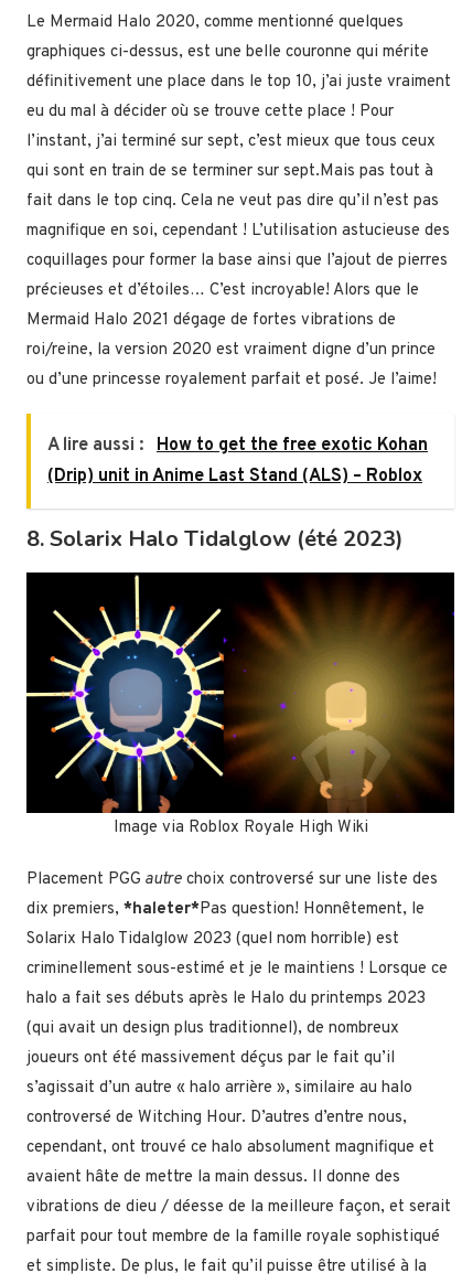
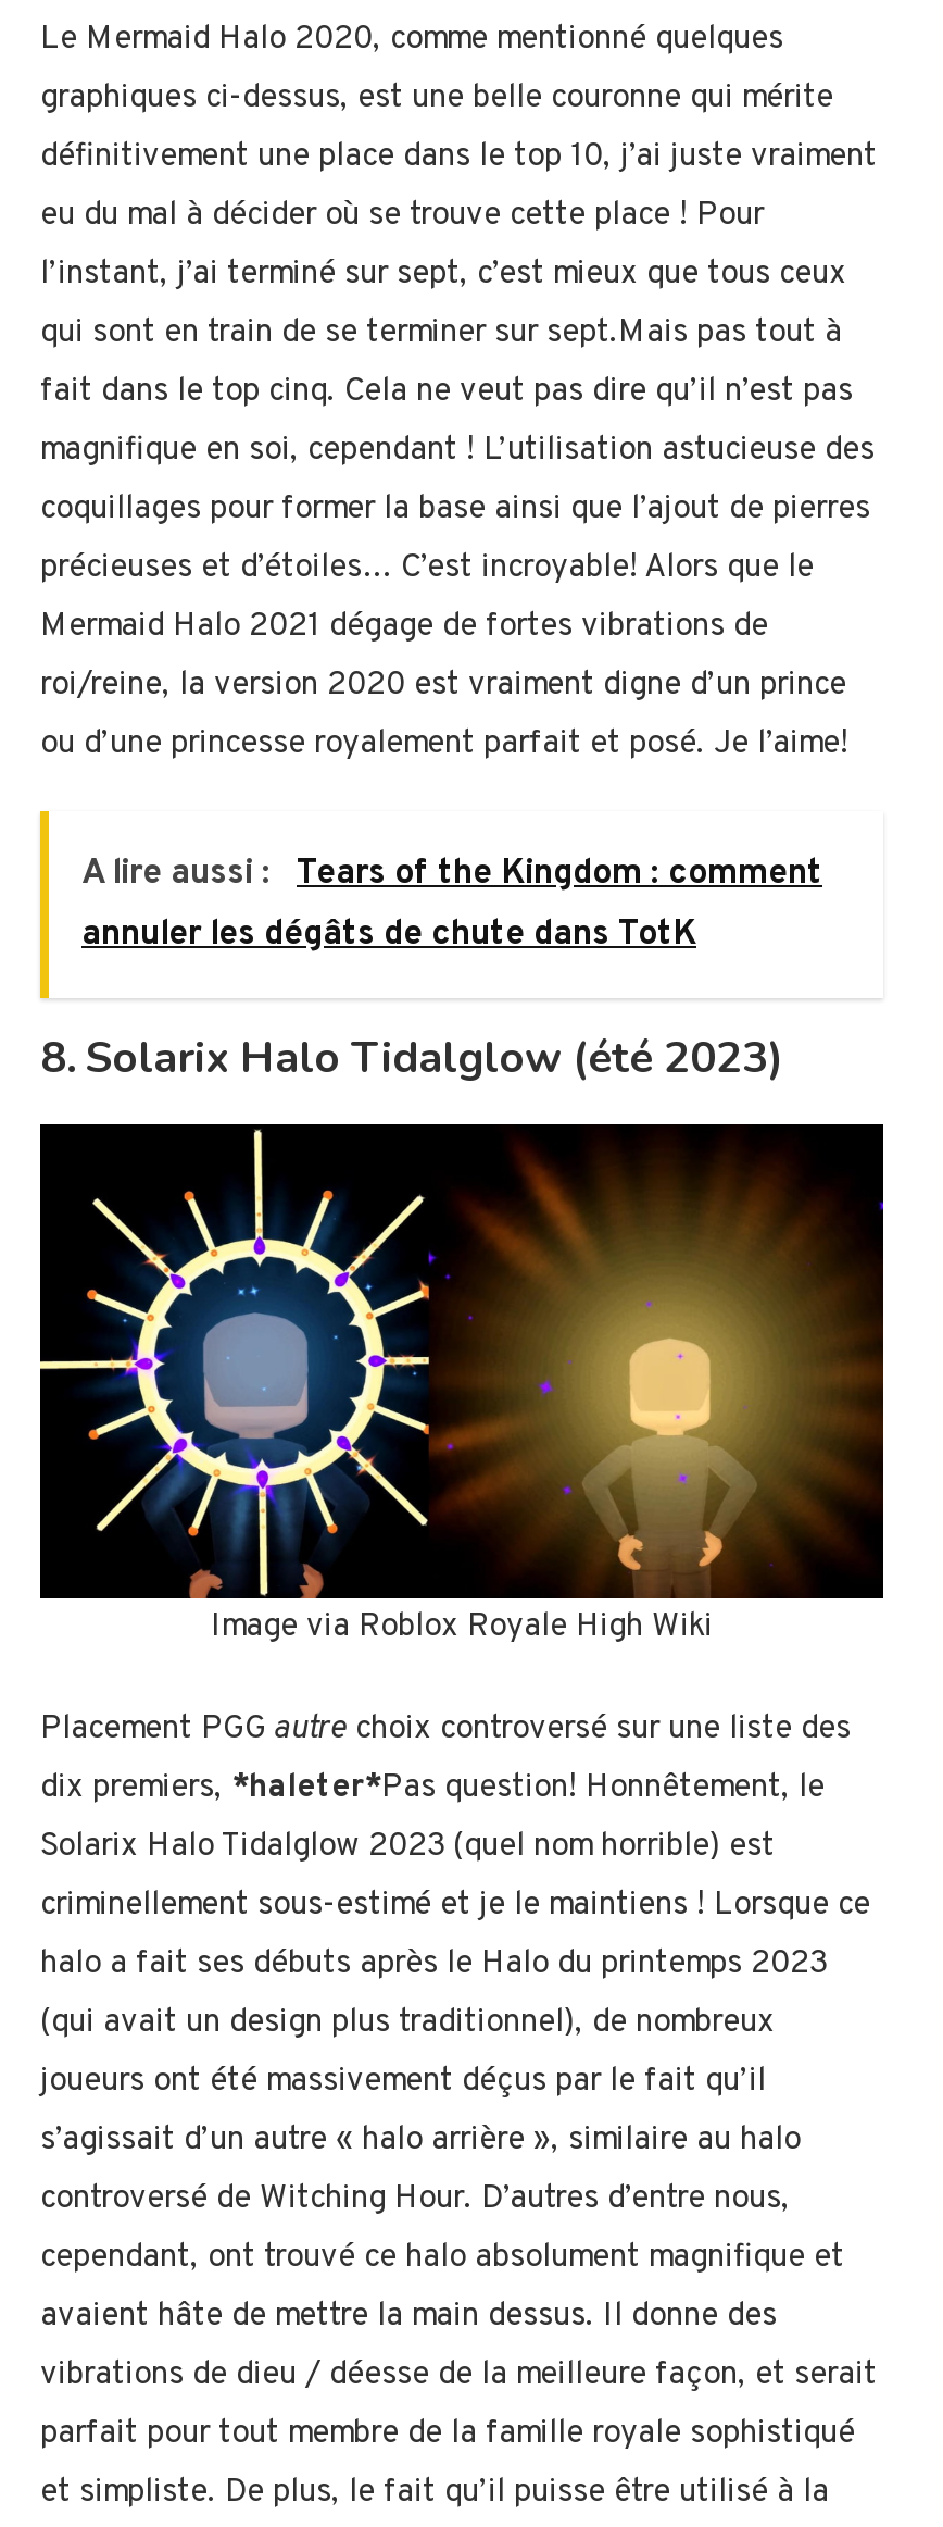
[47,434,428,487] A lire aussi : How to get the free exotic Kohan | (Drip) unit in Anime Last Stand (ALS) – Roblox -> [81,852,822,956] A lire aussi : Tears of the Kingdom : comment | annuler les dégâts de chute dans TotK

